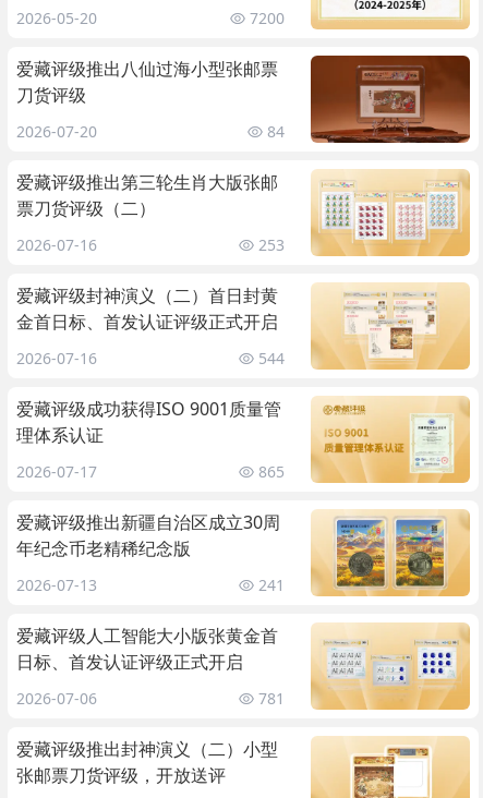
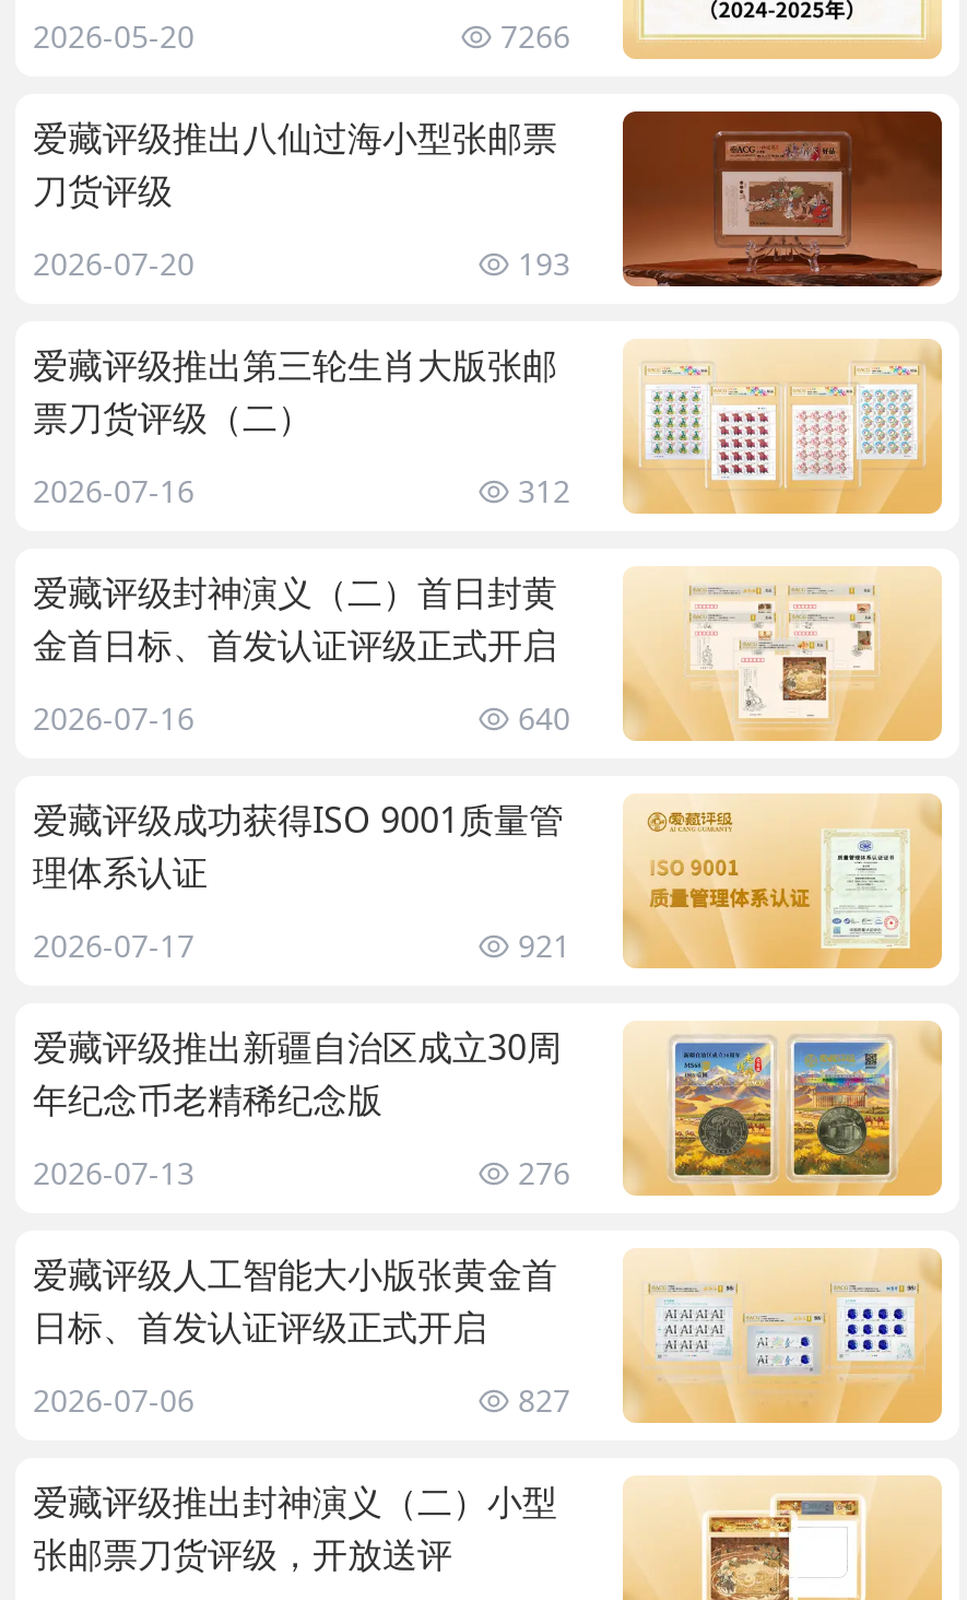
[250,8,285,28] 7200 -> [500,15,570,57] 7266
[267,121,285,142] 84 -> [518,243,570,284] 193
[258,234,285,255] 253 -> [518,470,570,511] 312
[258,348,285,368] 544 -> [518,697,570,739] 640
[258,461,285,482] 865 -> [518,925,570,966] 921
[258,575,285,595] 241 -> [518,1152,570,1193] 276
[258,688,285,709] 781 -> [518,1379,570,1421] 827

